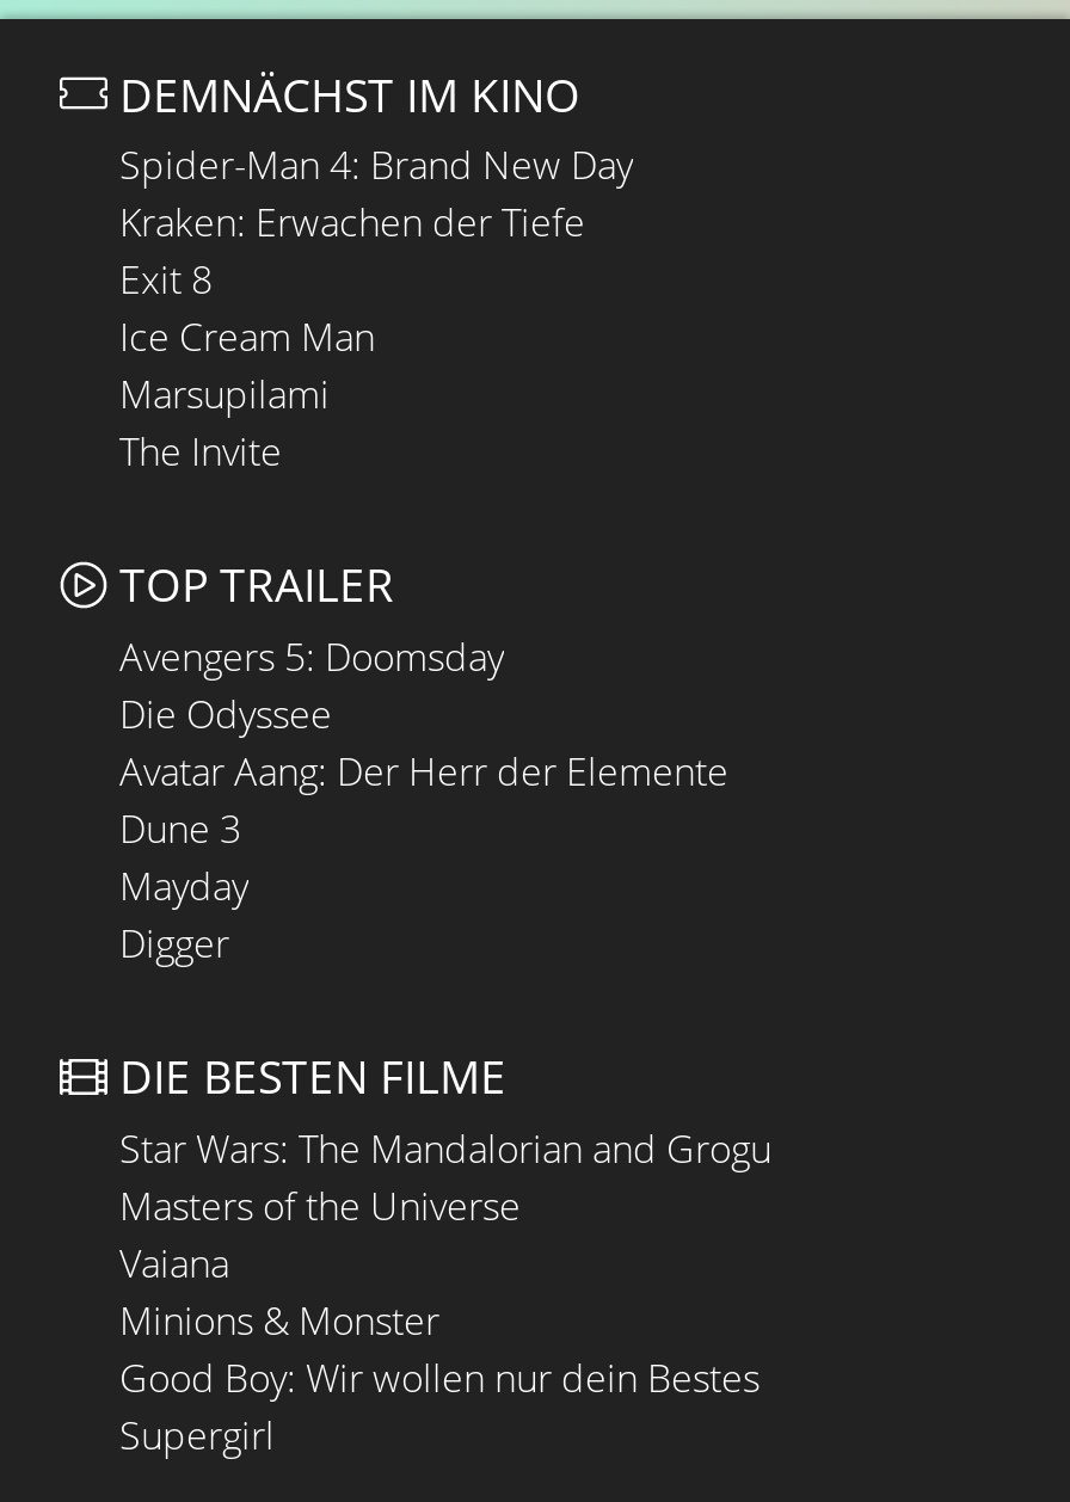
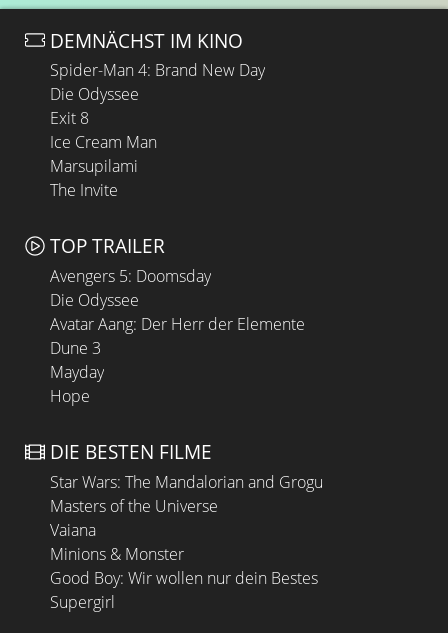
[119,197,585,249] Kraken: Erwachen der Tiefe -> [50,83,139,105] Die Odyssee
[119,917,229,970] Digger -> [50,385,90,407] Hope

